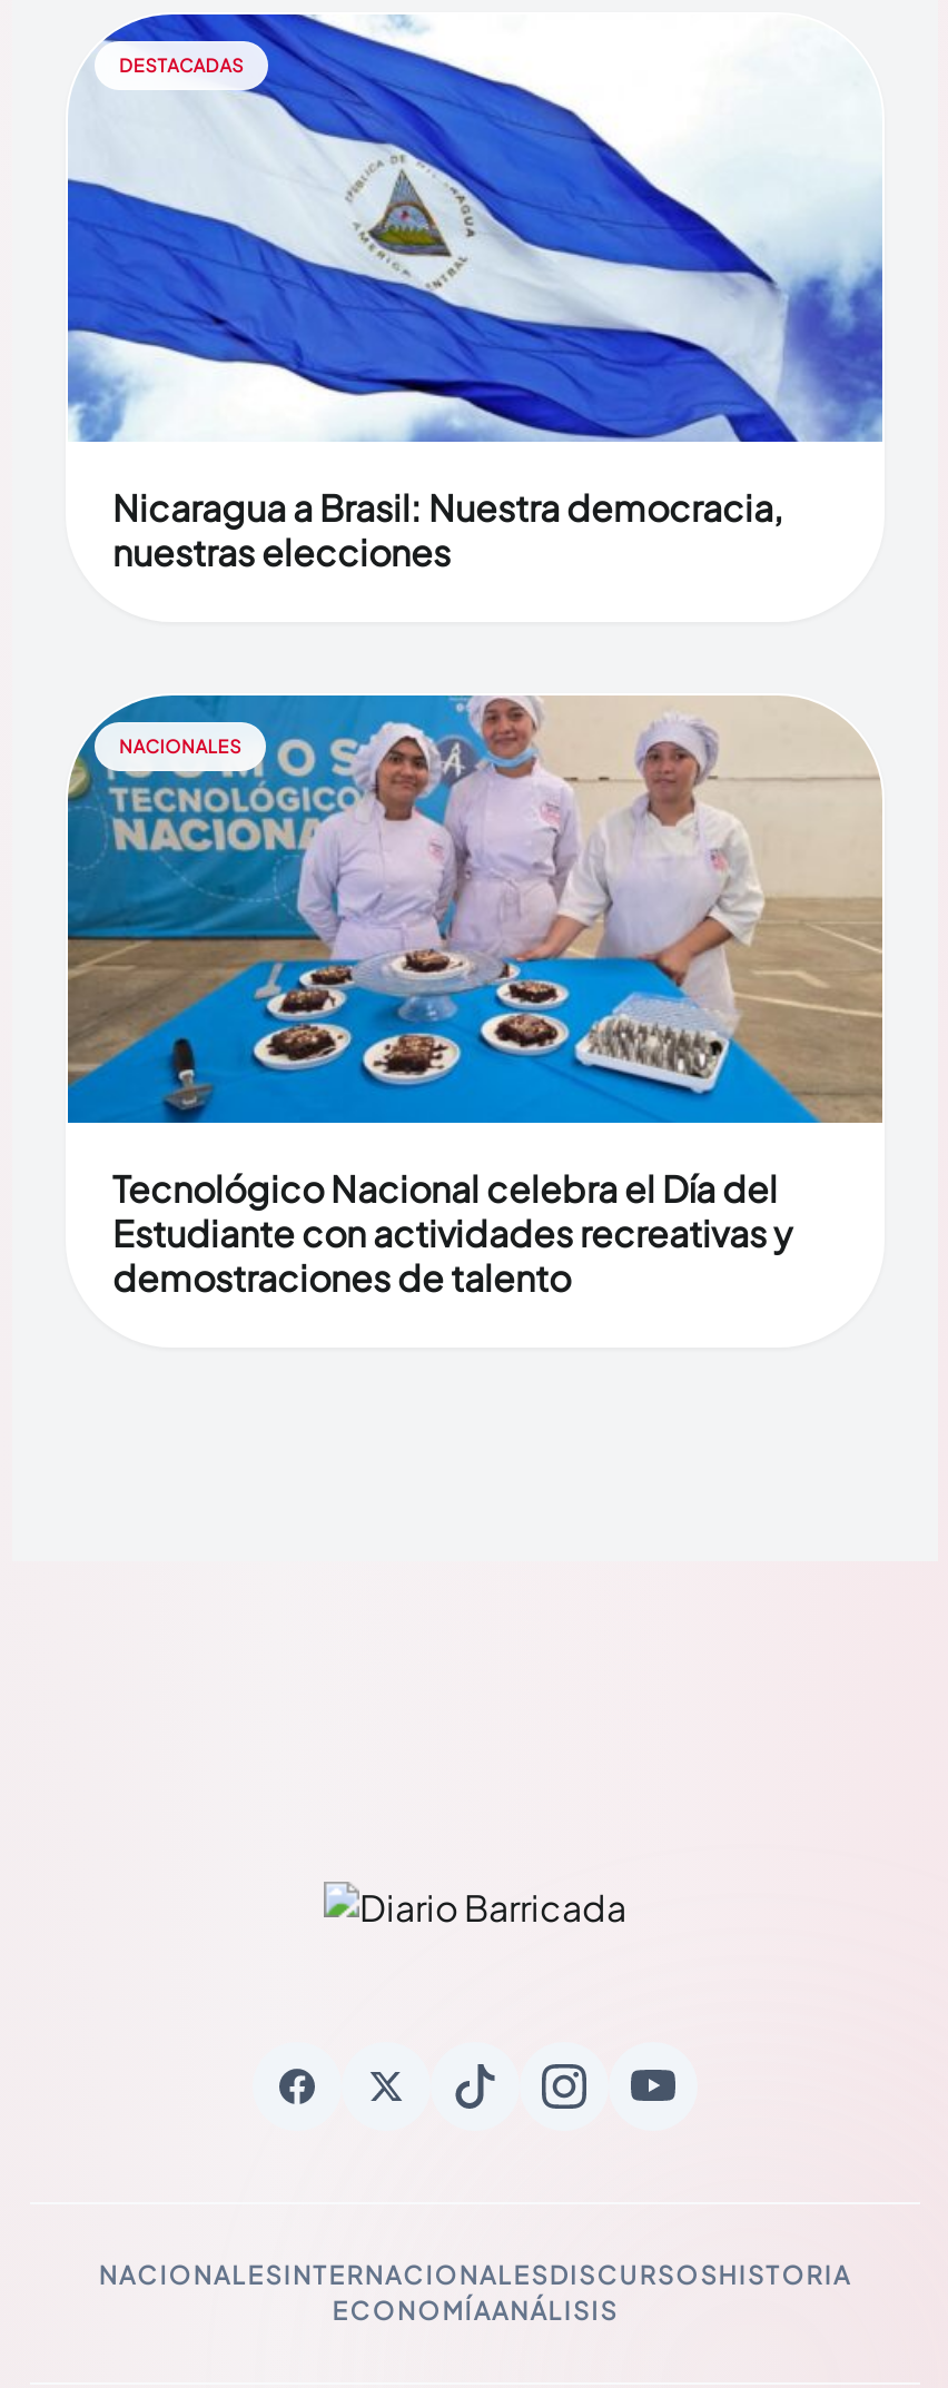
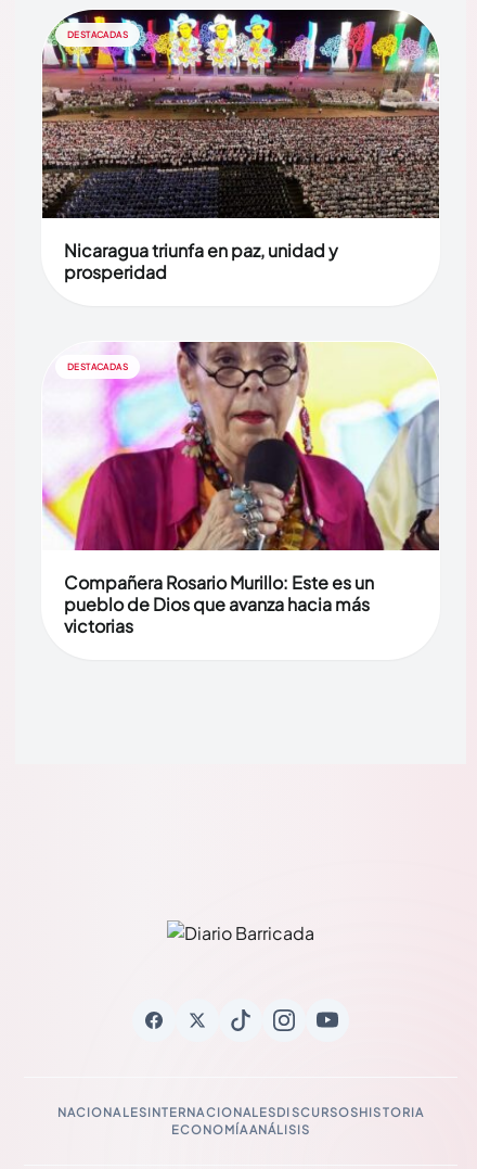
[66,12,885,575] [image] | Nicaragua a Brasil: Nuestra democracia, | nuestras elecciones -> [41,9,440,283] [image] | Nicaragua triunfa en paz, unidad y | prosperidad
[66,693,882,1125] [image] | NACIONALES -> [42,341,440,551] [image] | DESTACADAS
[112,1165,793,1301] Tecnológico Nacional celebra el Día del | Estudiante con actividades recreativas y | demostraciones de talento -> [64,571,374,637] Compañera Rosario Murillo: Este es un | pueblo de Dios que avanza hacia más | victorias

